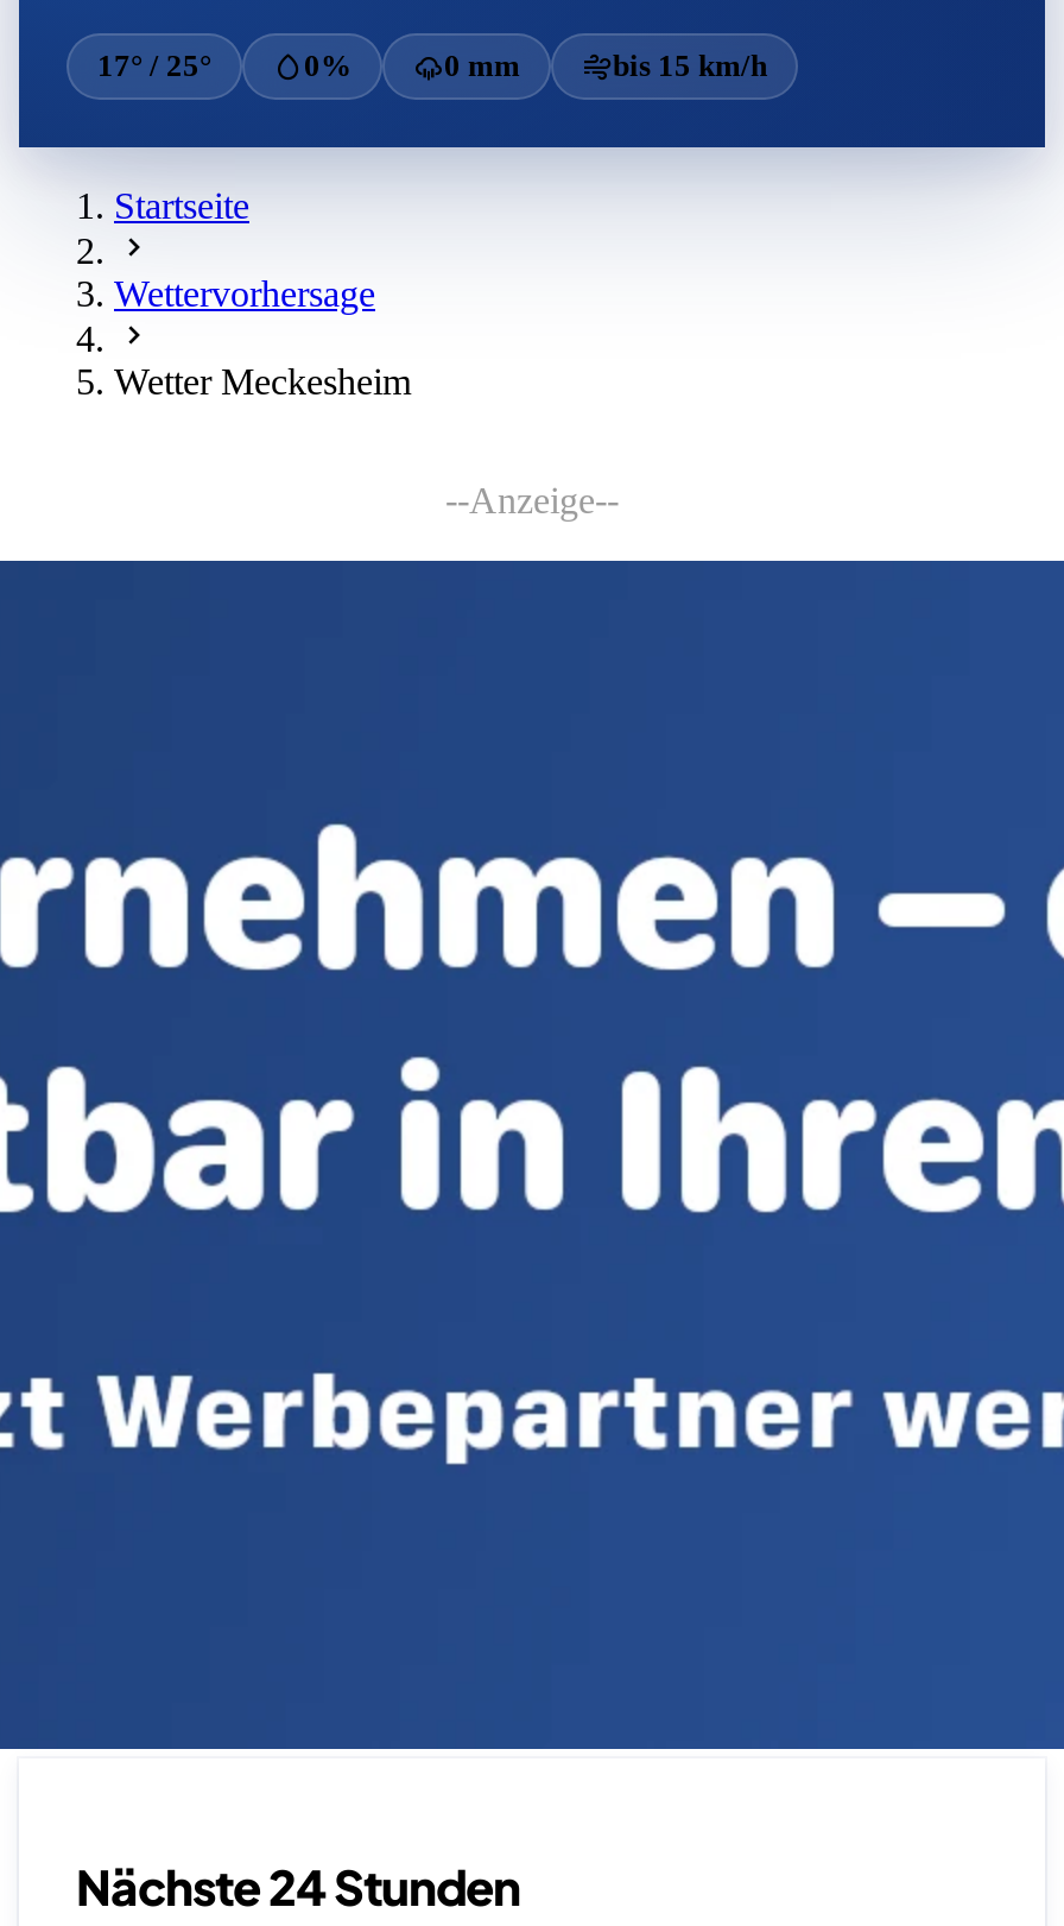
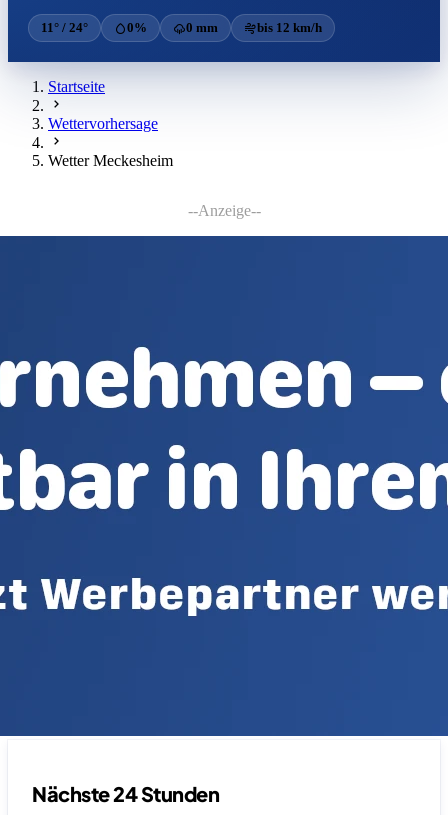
[97,48,211,83] 17° / 25° -> [41,20,88,35] 11° / 24°
[613,48,767,83] bis 15 km/h -> [257,20,322,35] bis 12 km/h

